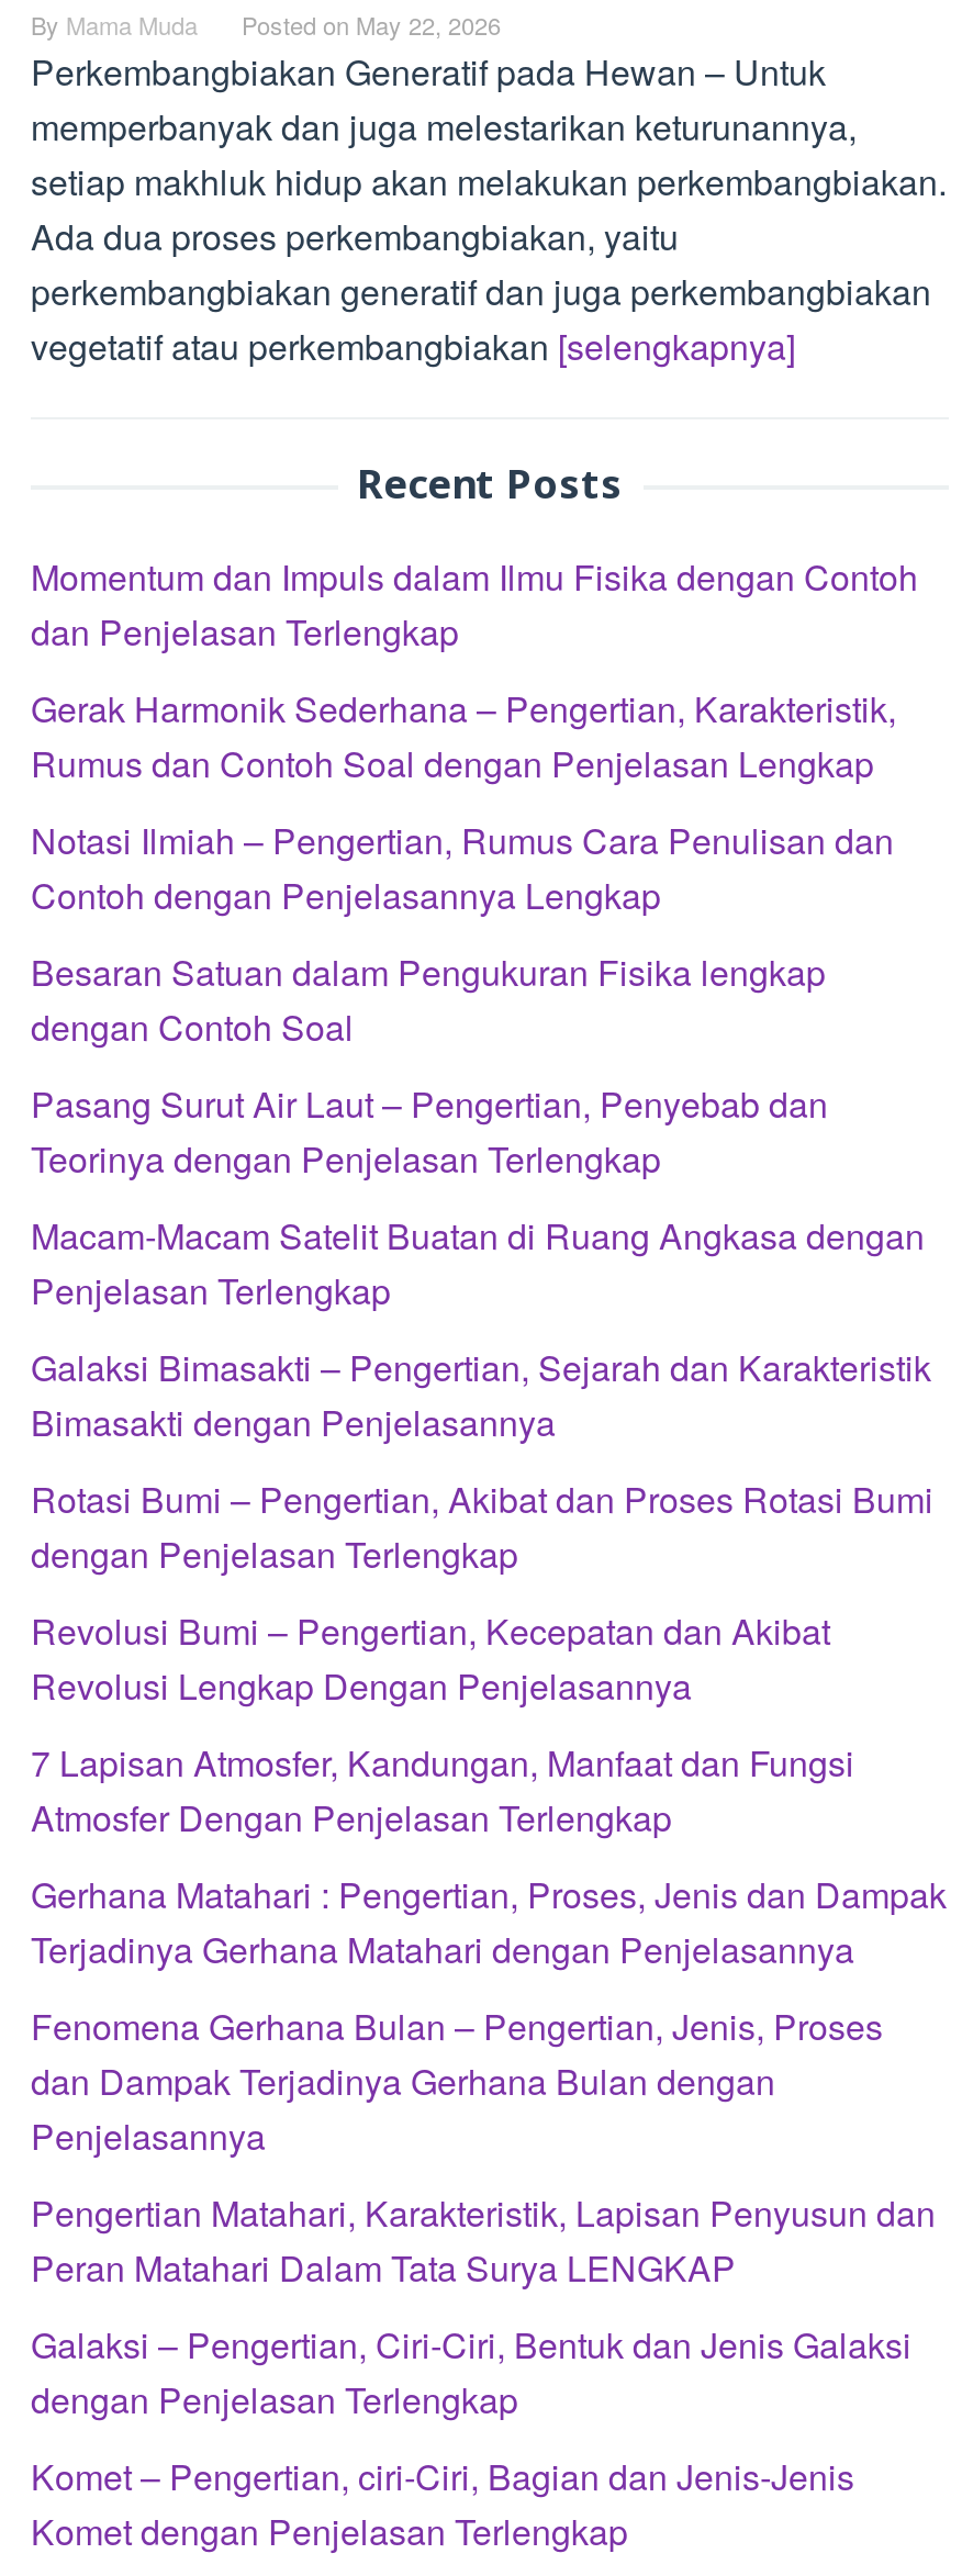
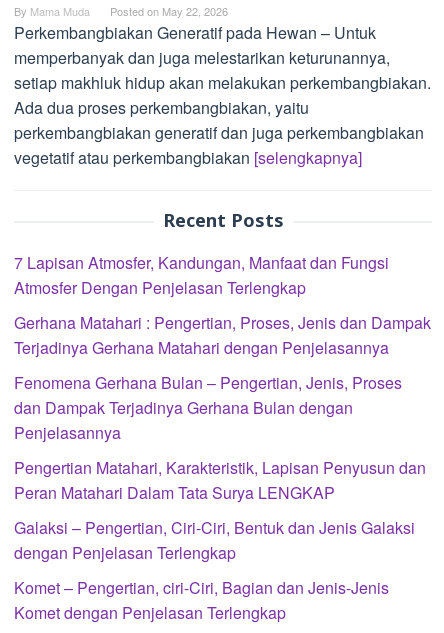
[31,551,933,1711] Momentum dan Impuls dalam Ilmu Fisika dengan Contoh | dan Penjelasan Terlengkap | Gerak Harmonik Sederhana – Pengertian, Karakteristik, | Rumus dan Contoh Soal dengan Penjelasan Lengkap | Notasi Ilmiah – Pengertian, Rumus Cara Penulisan dan | Contoh dengan Penjelasannya Lengkap | Besaran Satuan dalam Pengukuran Fisika lengkap | dengan Contoh Soal | Pasang Surut Air Laut – Pengertian, Penyebab dan | Teorinya dengan Penjelasan Terlengkap | Macam-Macam Satelit Buatan di Ruang Angkasa dengan | Penjelasan Terlengkap | Galaksi Bimasakti – Pengertian, Sejarah dan Karakteristik | Bimasakti dengan Penjelasannya | Rotasi Bumi – Pengertian, Akibat dan Proses Rotasi Bumi | dengan Penjelasan Terlengkap | Revolusi Bumi – Pengertian, Kecepatan dan Akibat | Revolusi Lengkap Dengan Penjelasannya -> none

